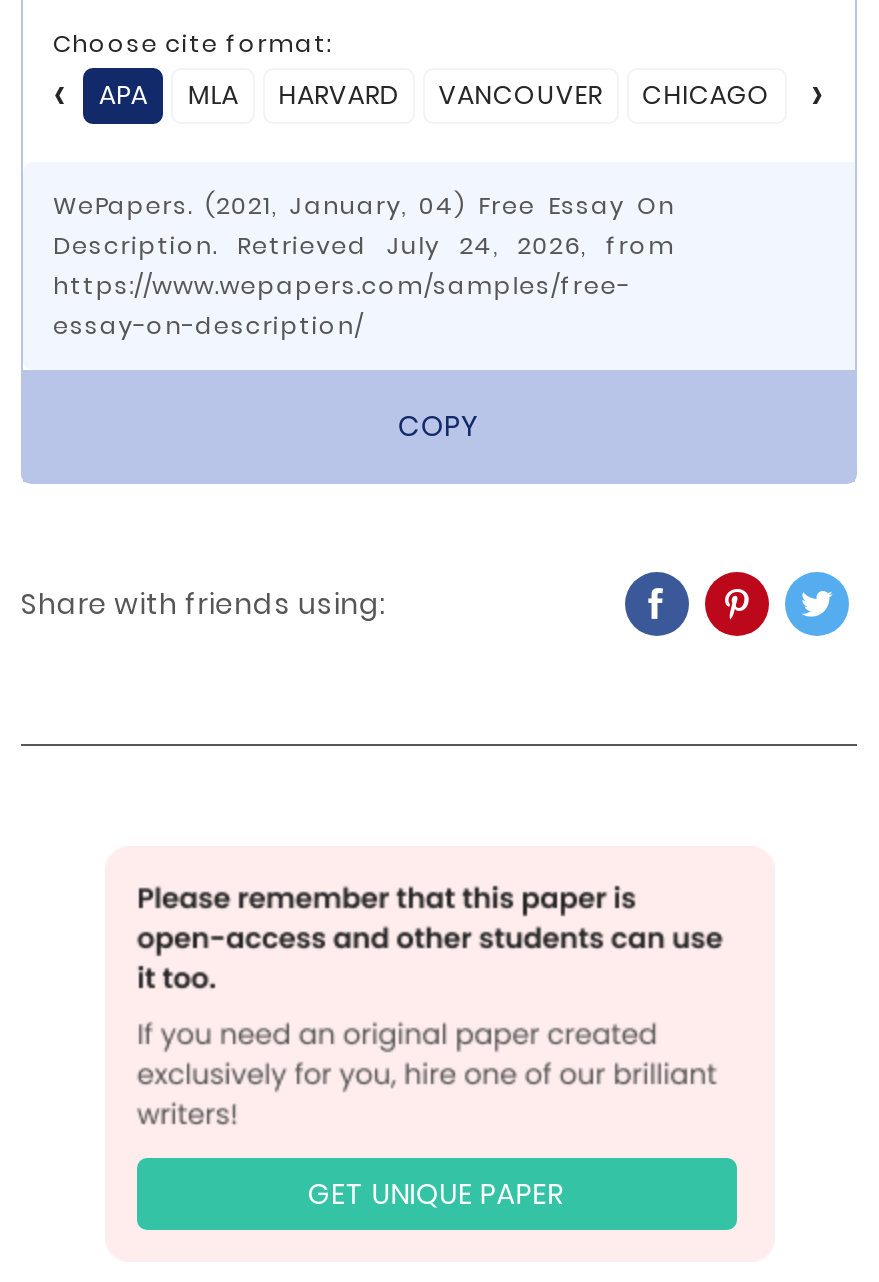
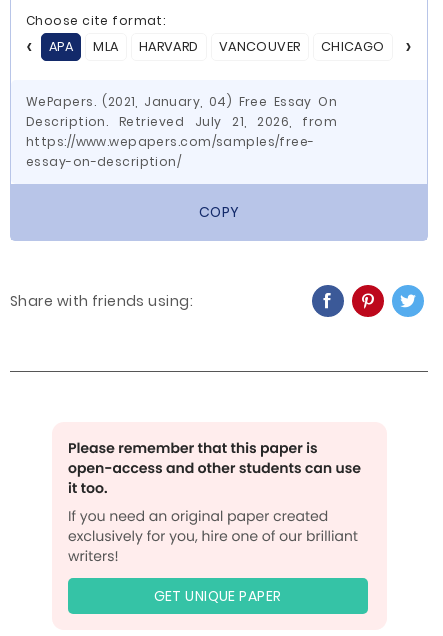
[53,228,675,262] Description. Retrieved July 24, 2026, from -> [26,113,337,130] Description. Retrieved July 21, 2026, from

